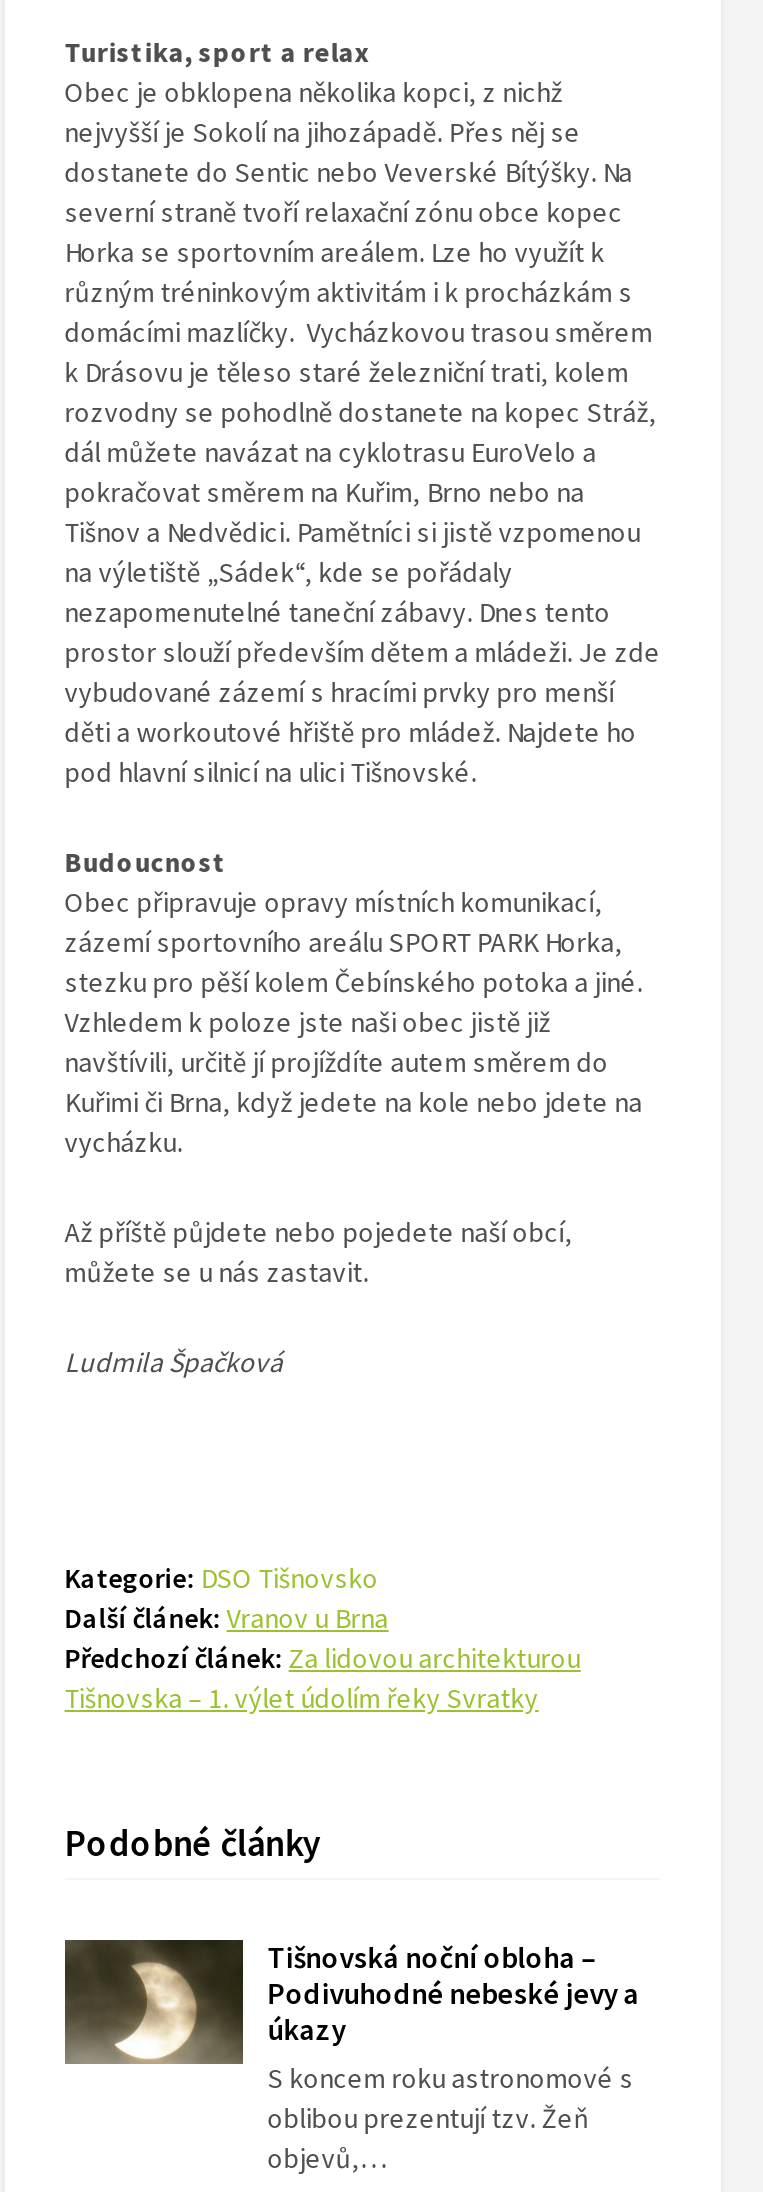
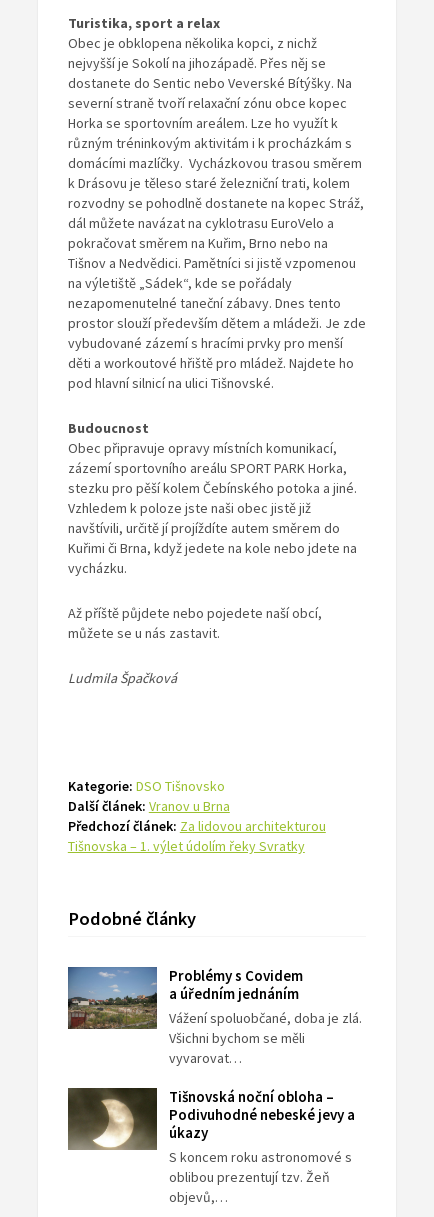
none -> [67,966,362,1067] [image] | Problémy s Covidem | a úředním jednáním | Vážení spoluobčané, doba je zlá. | Všichni bychom se měli | vyvarovat…

